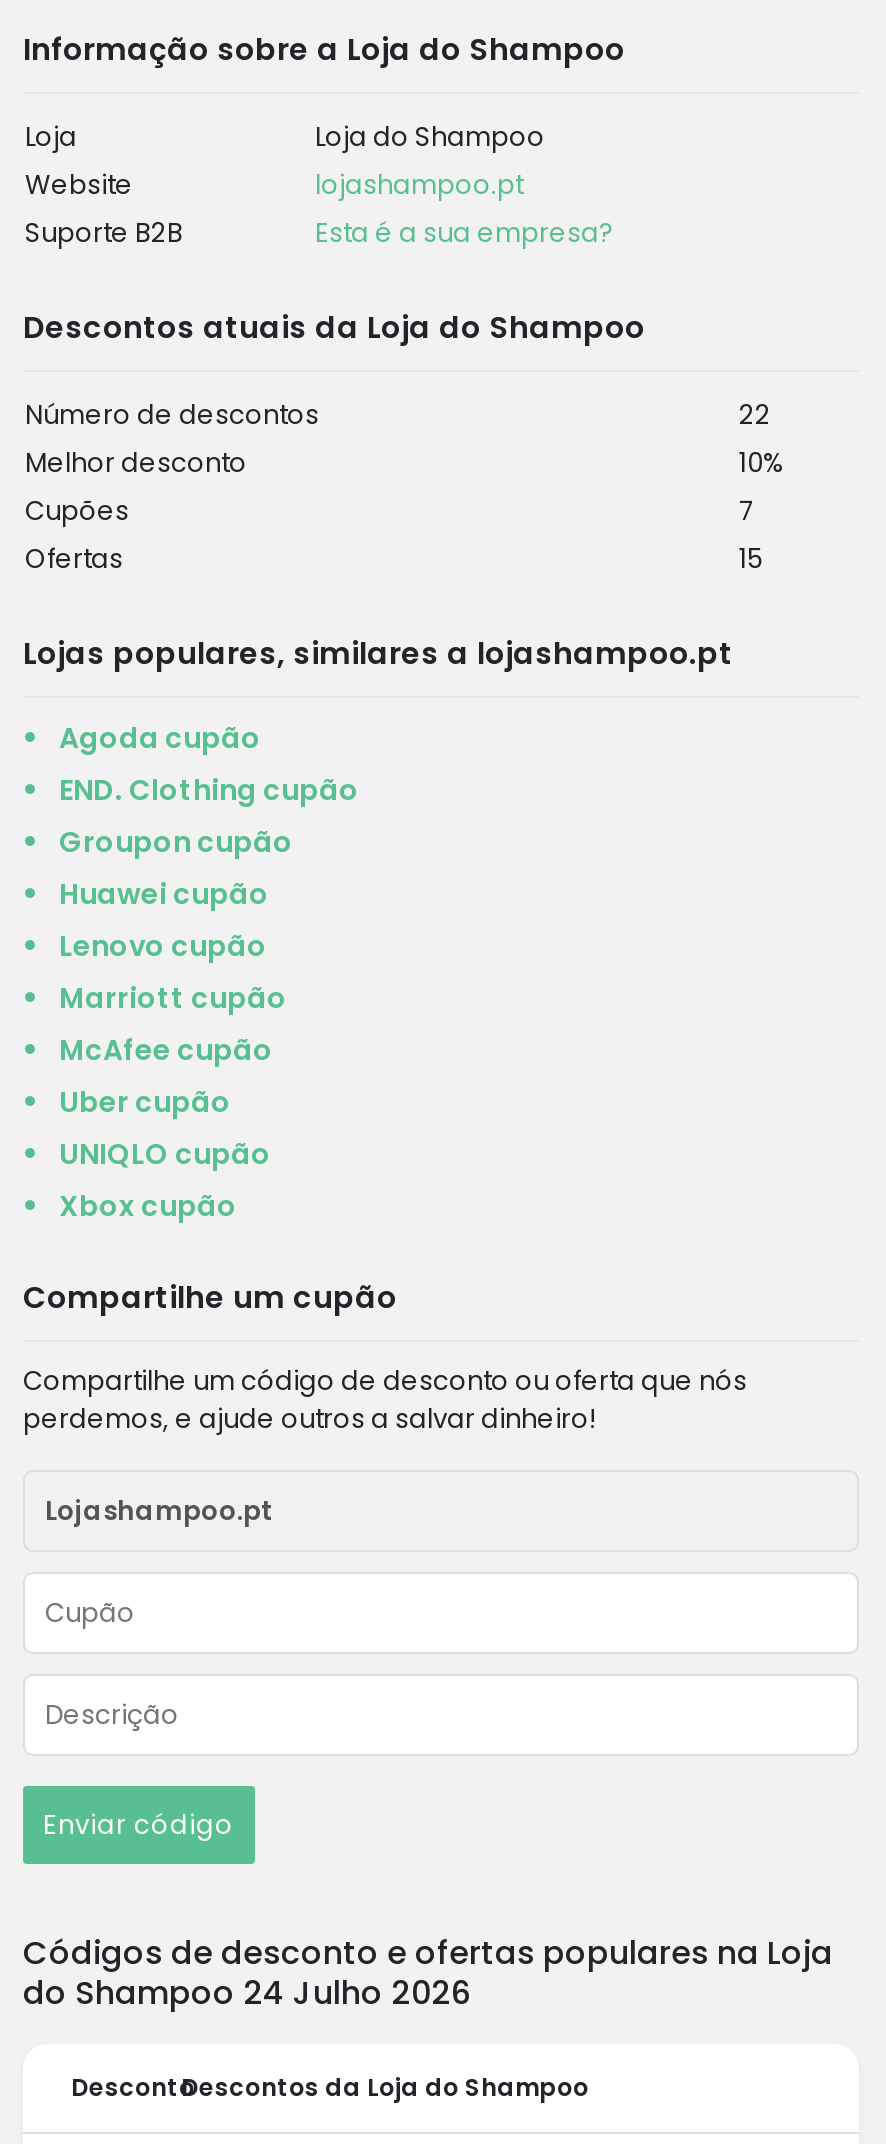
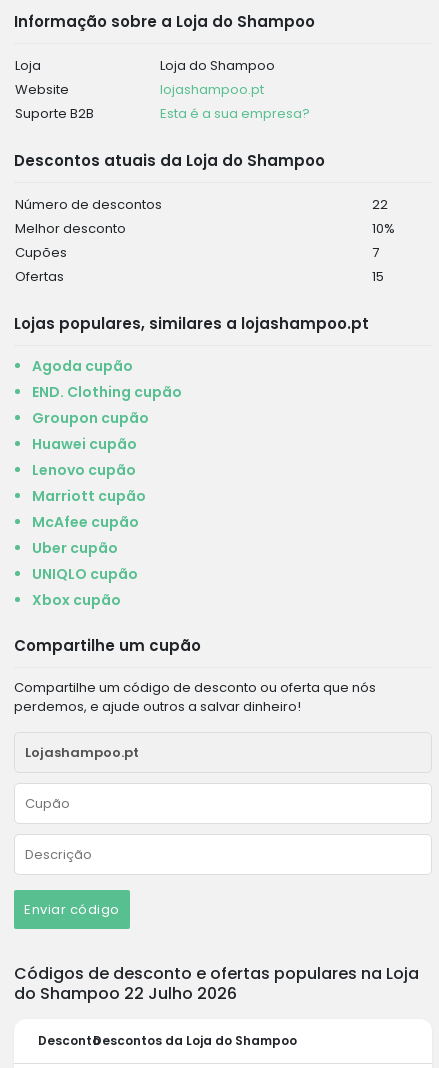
[23,1970,471,2016] do Shampoo 24 Julho 2026 -> [14,982,237,1005] do Shampoo 22 Julho 2026

